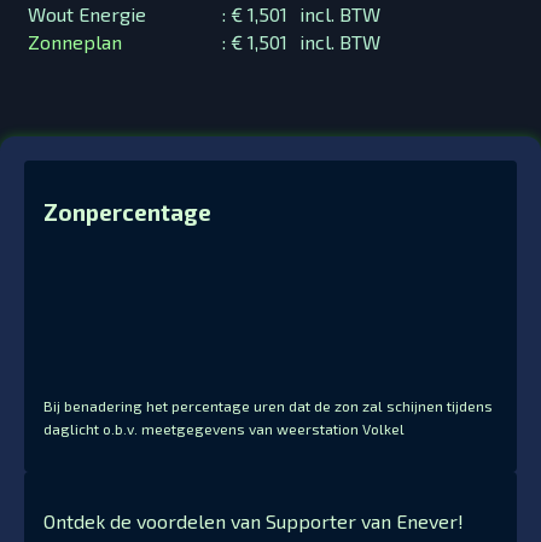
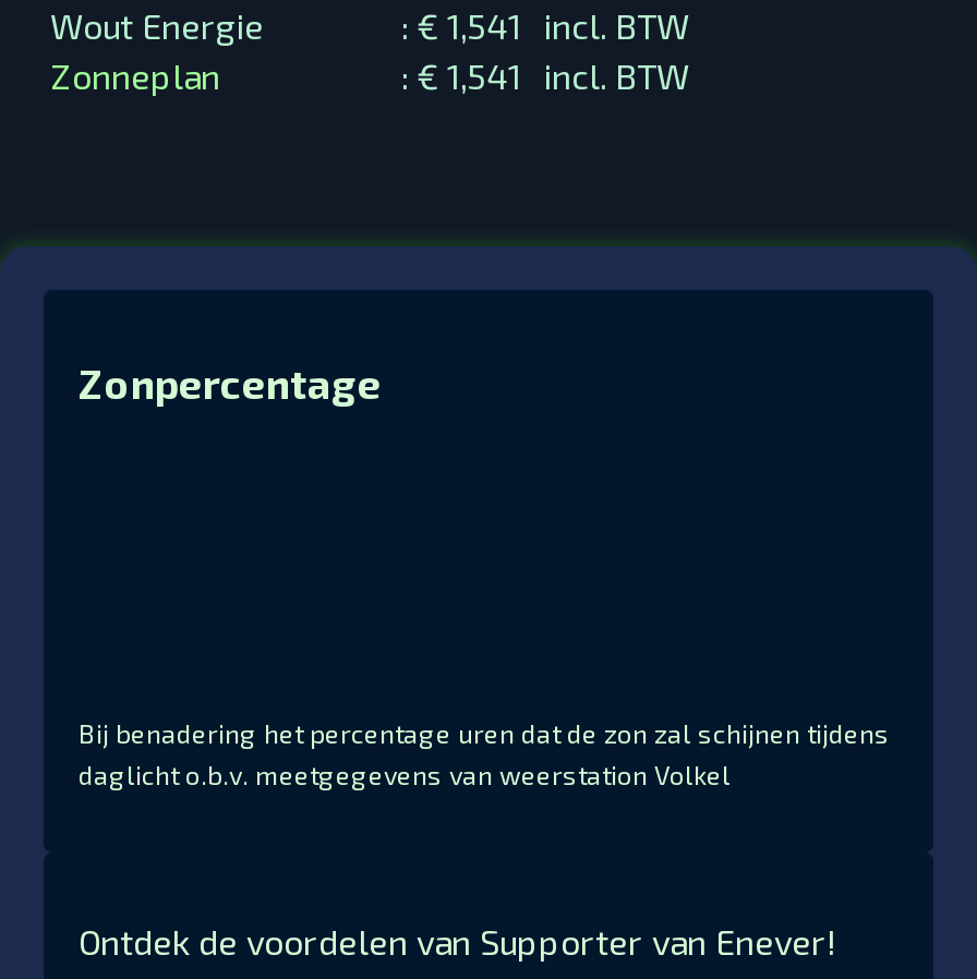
[222,3,380,26] : € 1,501 incl. BTW -> [401,5,689,46] : € 1,541 incl. BTW
[222,30,380,53] : € 1,501 incl. BTW -> [401,55,689,96] : € 1,541 incl. BTW

